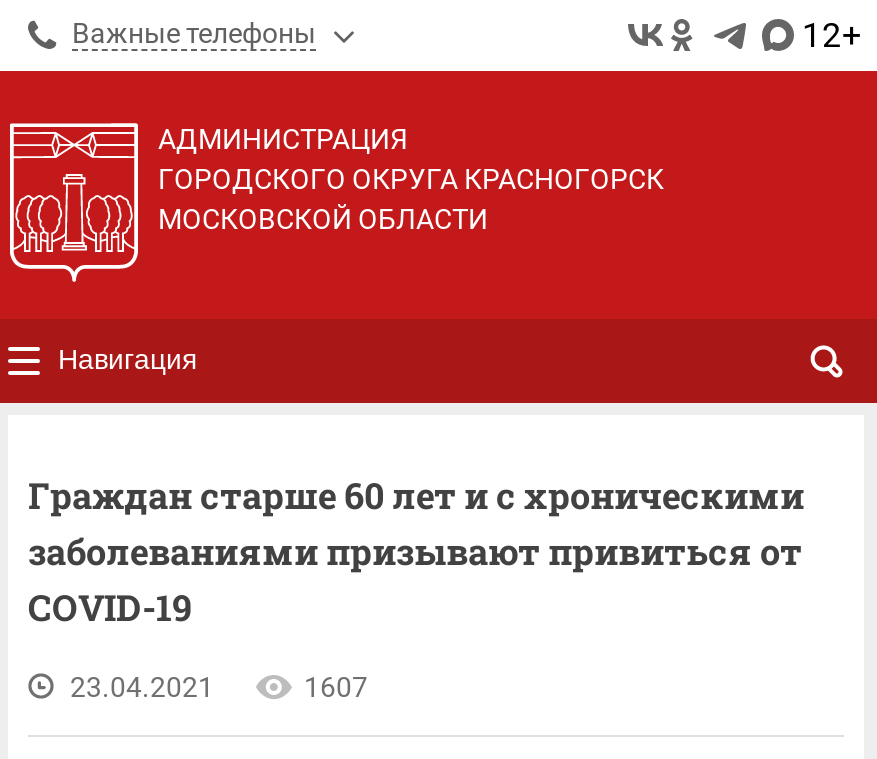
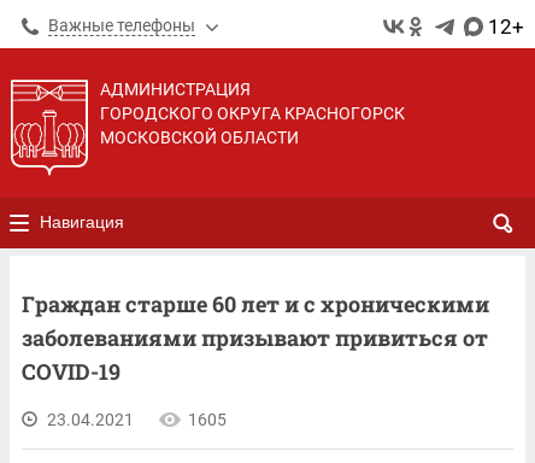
[304,671,368,703] 1607 -> [188,410,227,429] 1605

